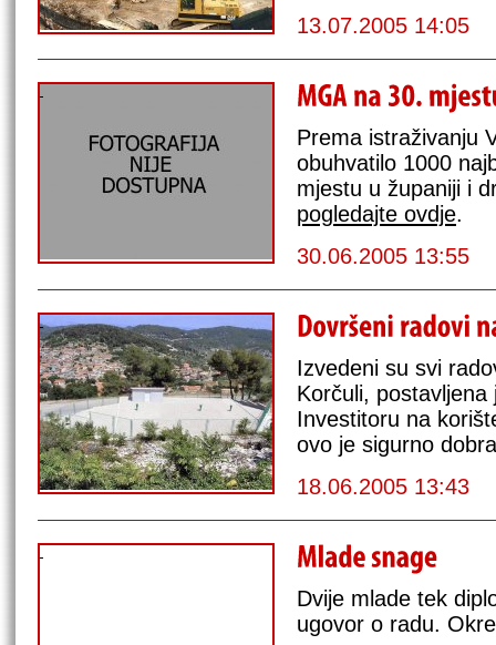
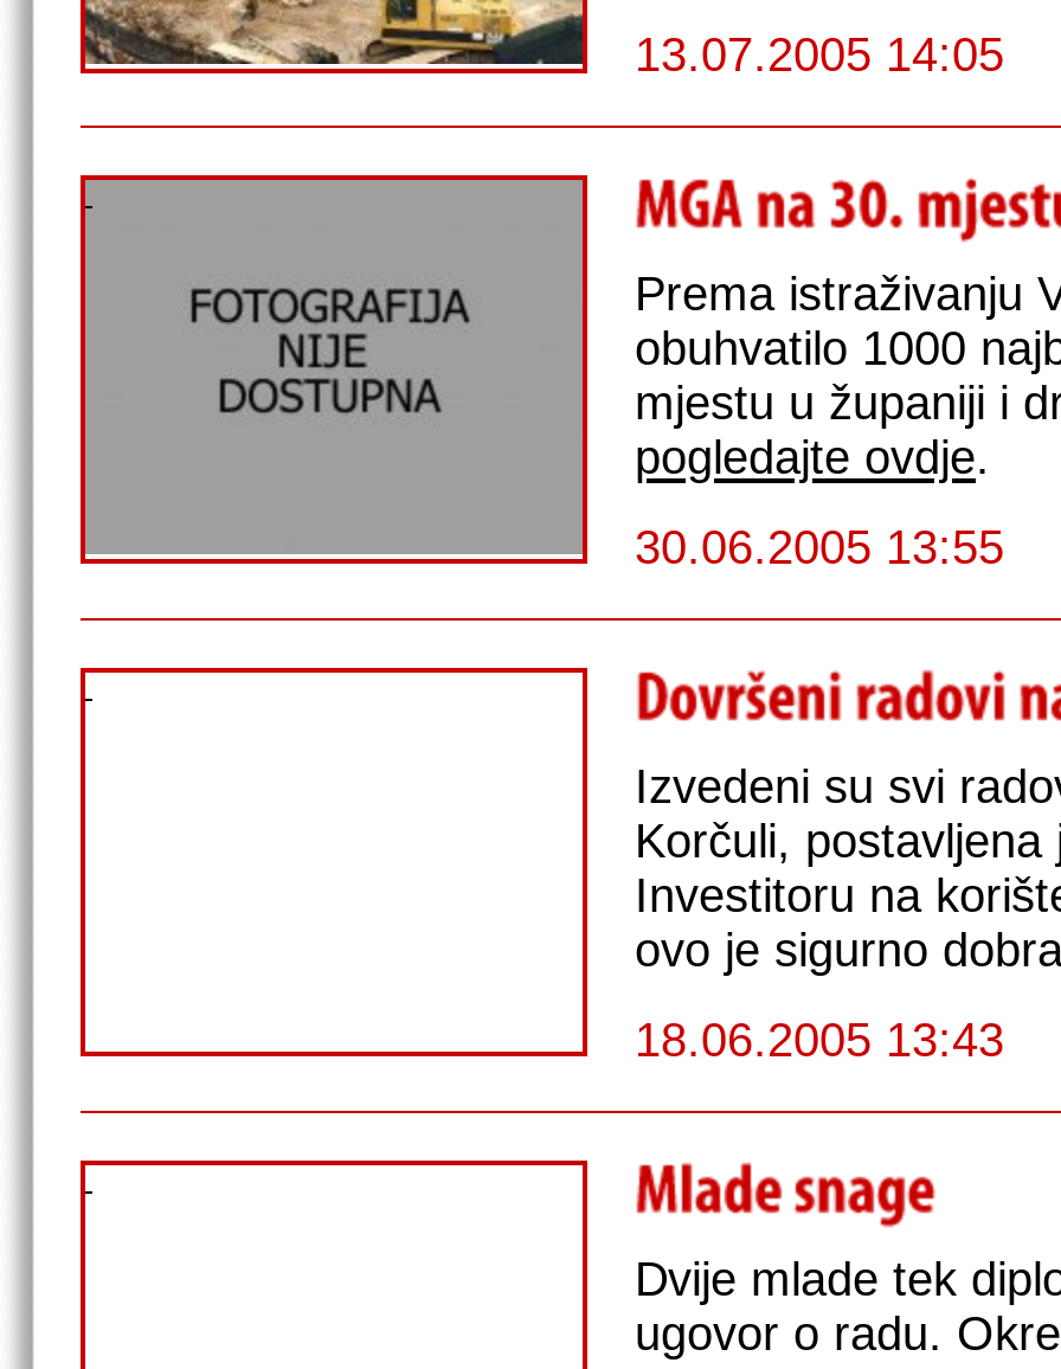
[39,314,273,491] [image] -> none

